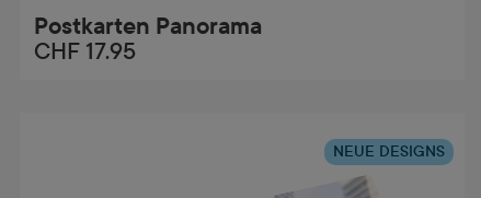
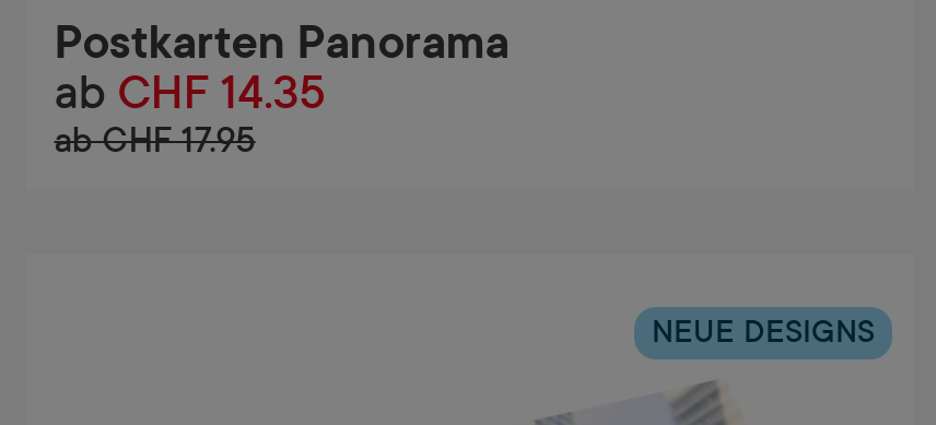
[34,38,136,65] CHF 17.95 -> [54,66,325,160] ab CHF 14.35 | ab CHF 17.95

